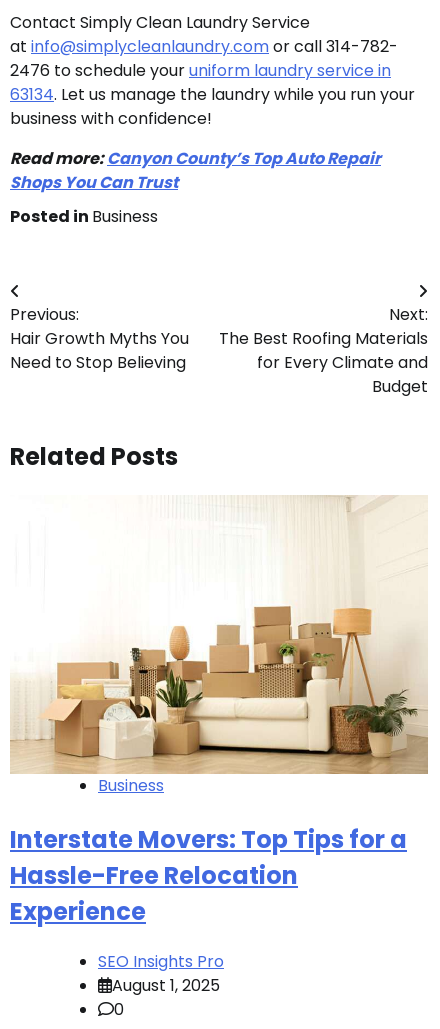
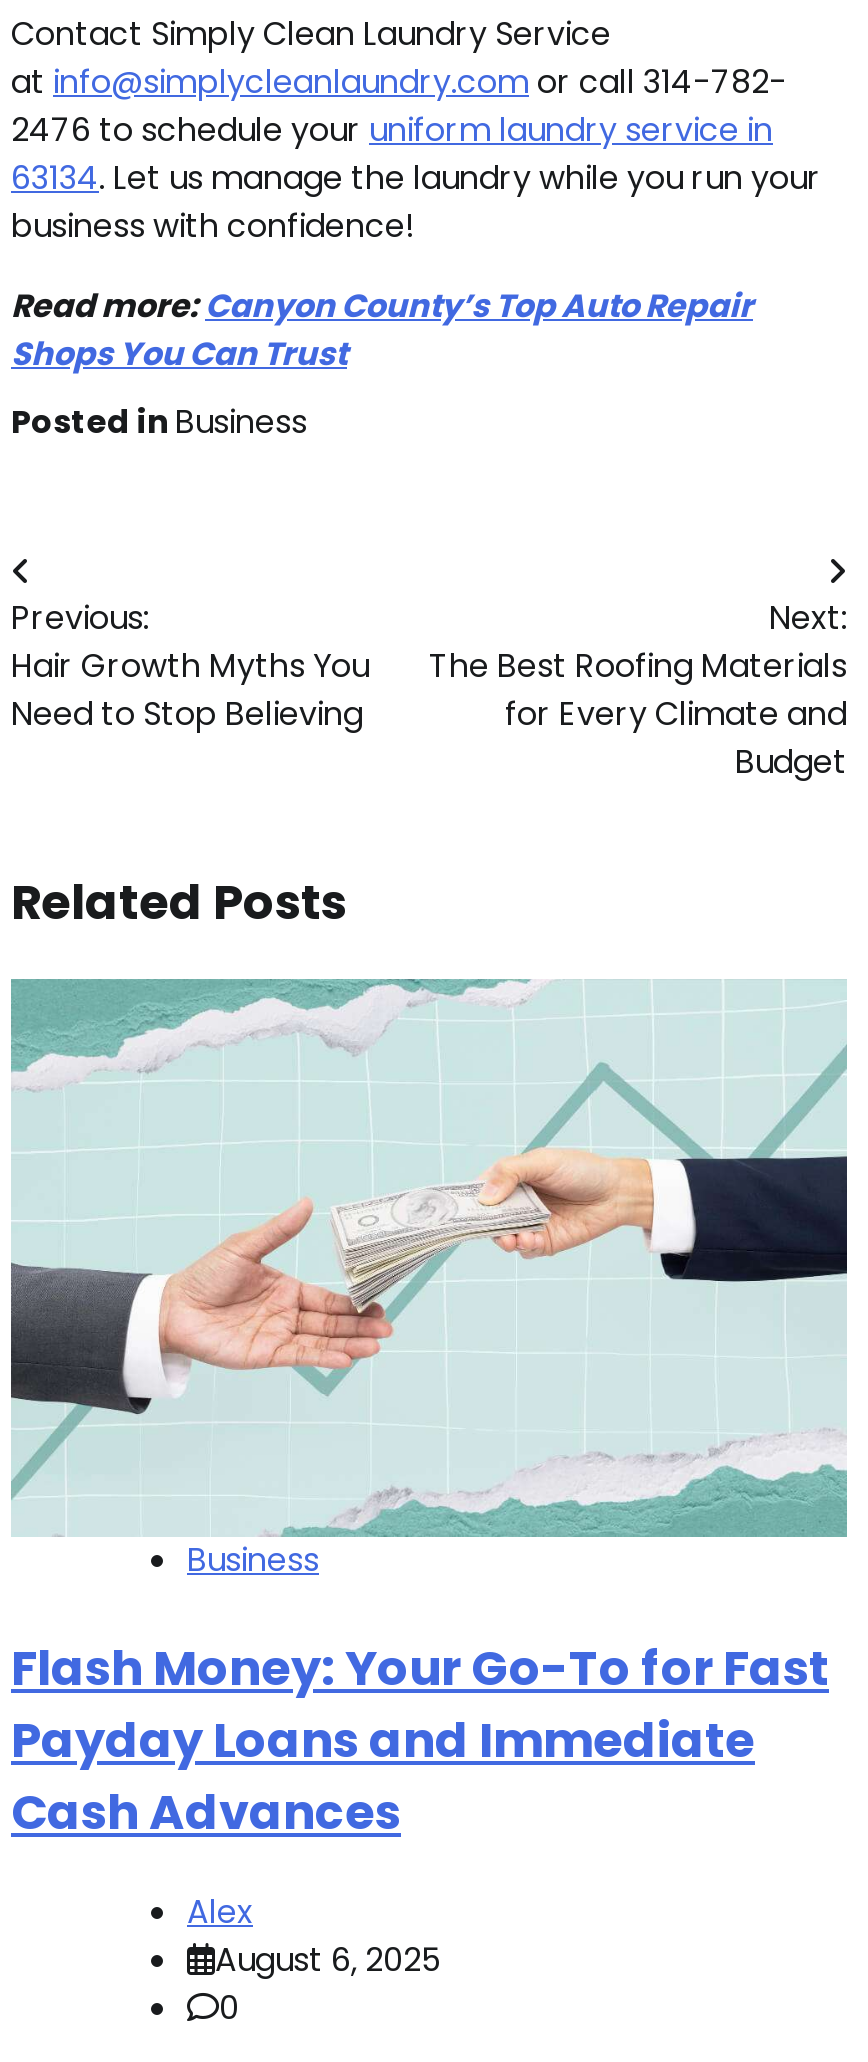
[10,495,429,775] [image] -> [9,977,849,1539] [image]
[10,823,407,928] Interstate Movers: Top Tips for a | Hassle-Free Relocation | Experience -> [11,1634,829,1844] Flash Money: Your Go-To for Fast | Payday Loans and Immediate | Cash Advances
[98,949,224,996] SEO Insights Pro | August 1, 2025 -> [187,1888,441,1982] Alex | August 6, 2025

